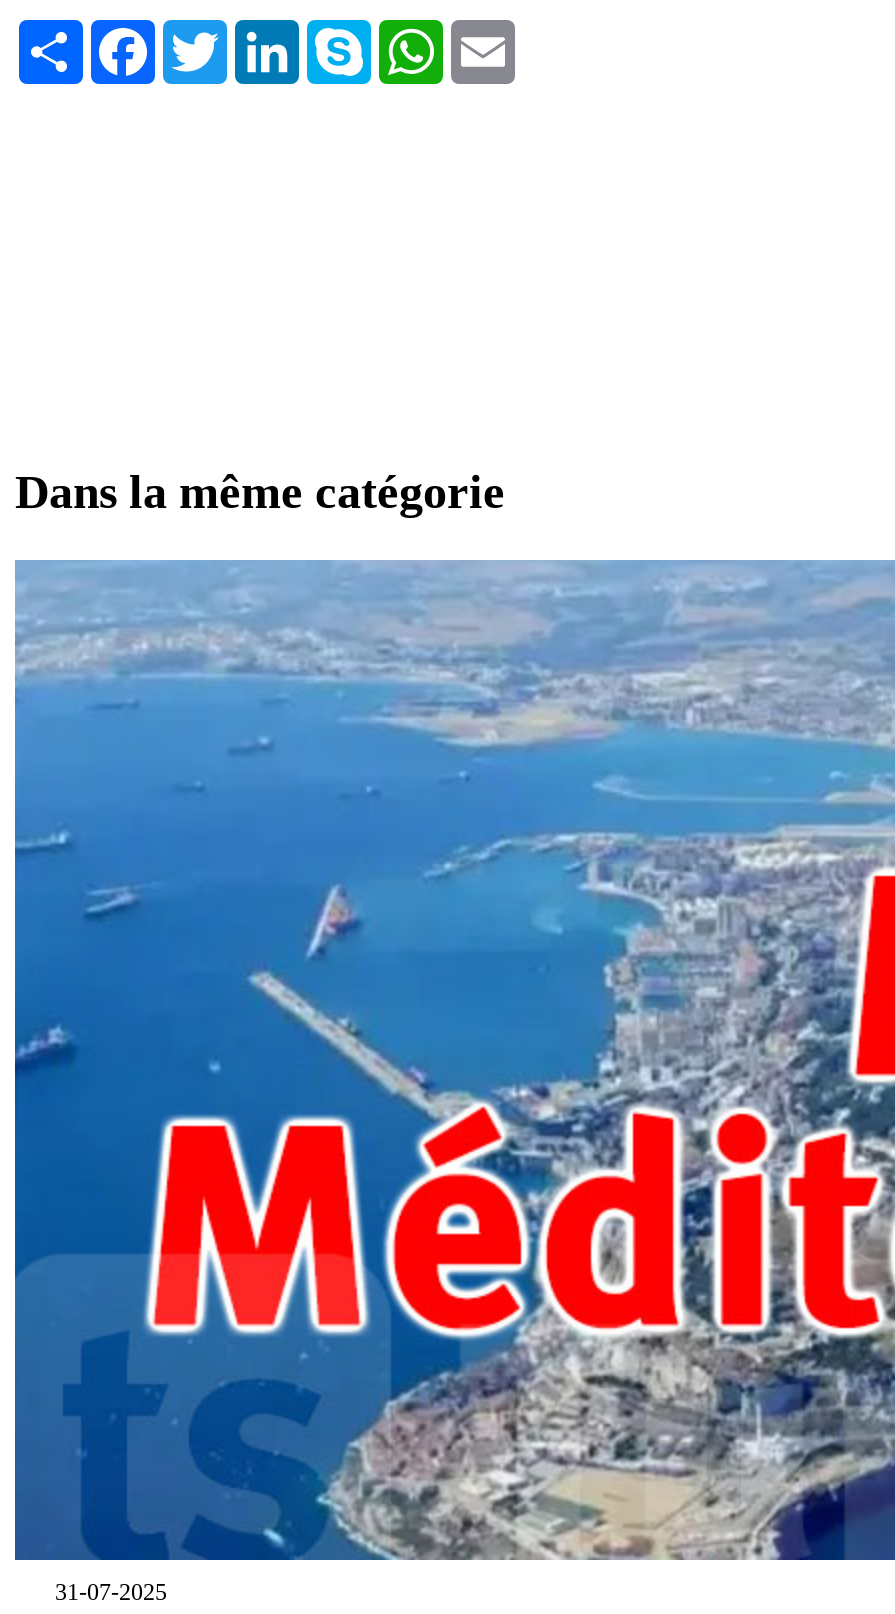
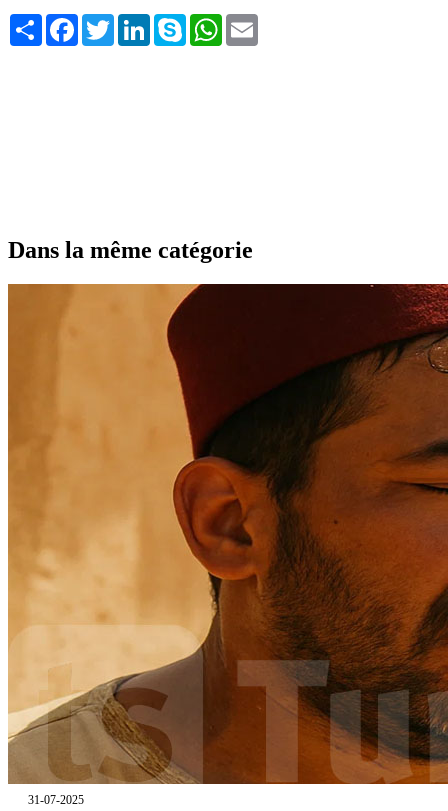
[13,558,889,1562] [image] -> [7,283,445,785] [image]

